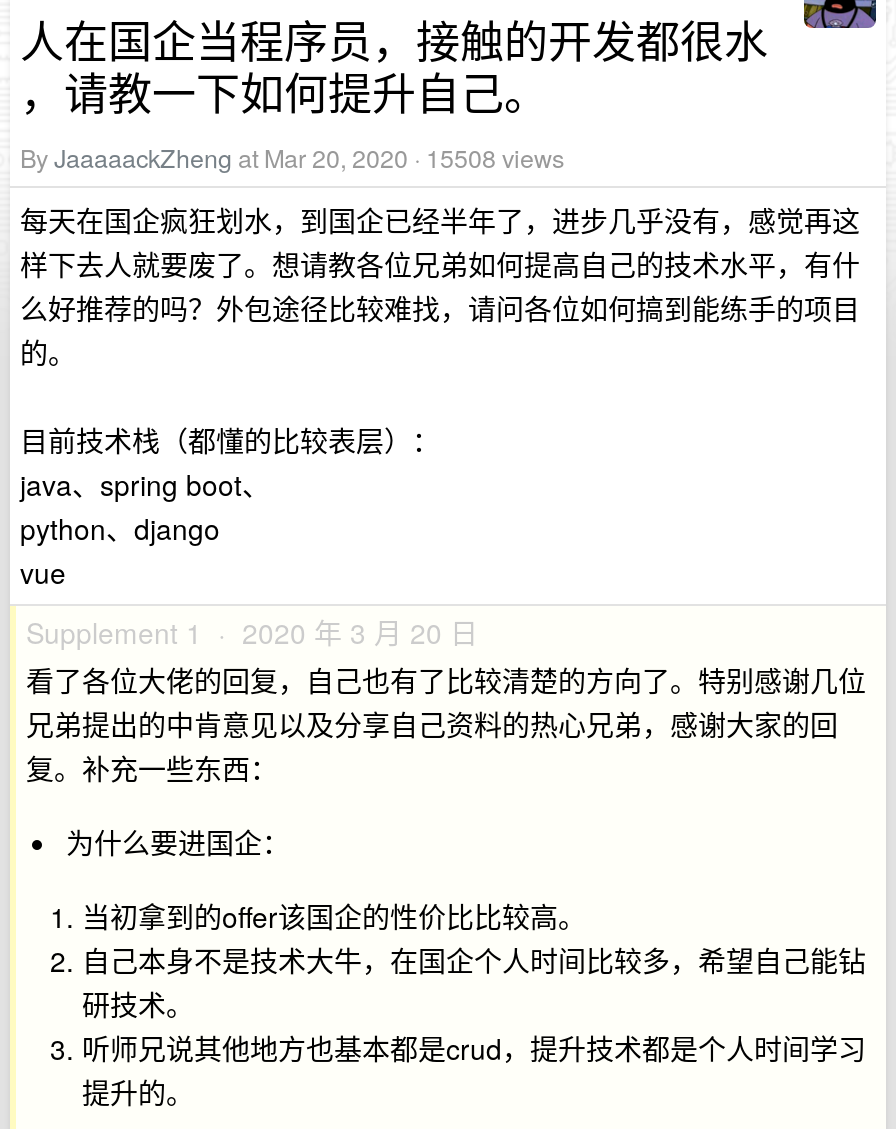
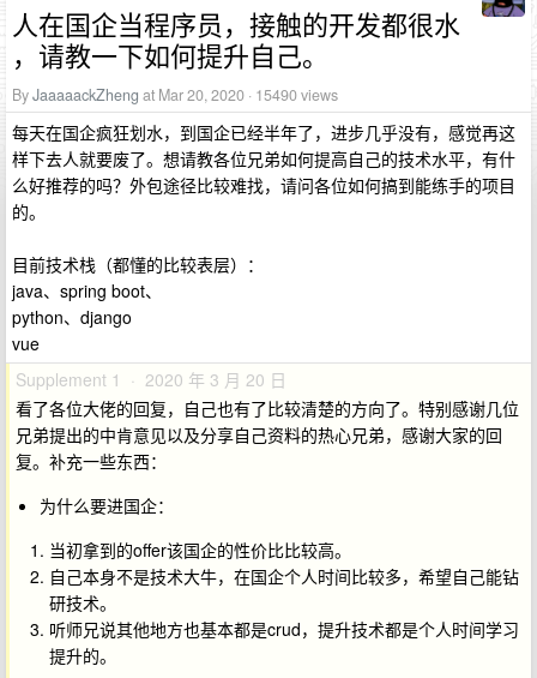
[20,140,564,176] ByJaaaaackZheng at Mar 20, 2020 · 15508 views -> [12,84,338,106] ByJaaaaackZheng at Mar 20, 2020 · 15490 views

